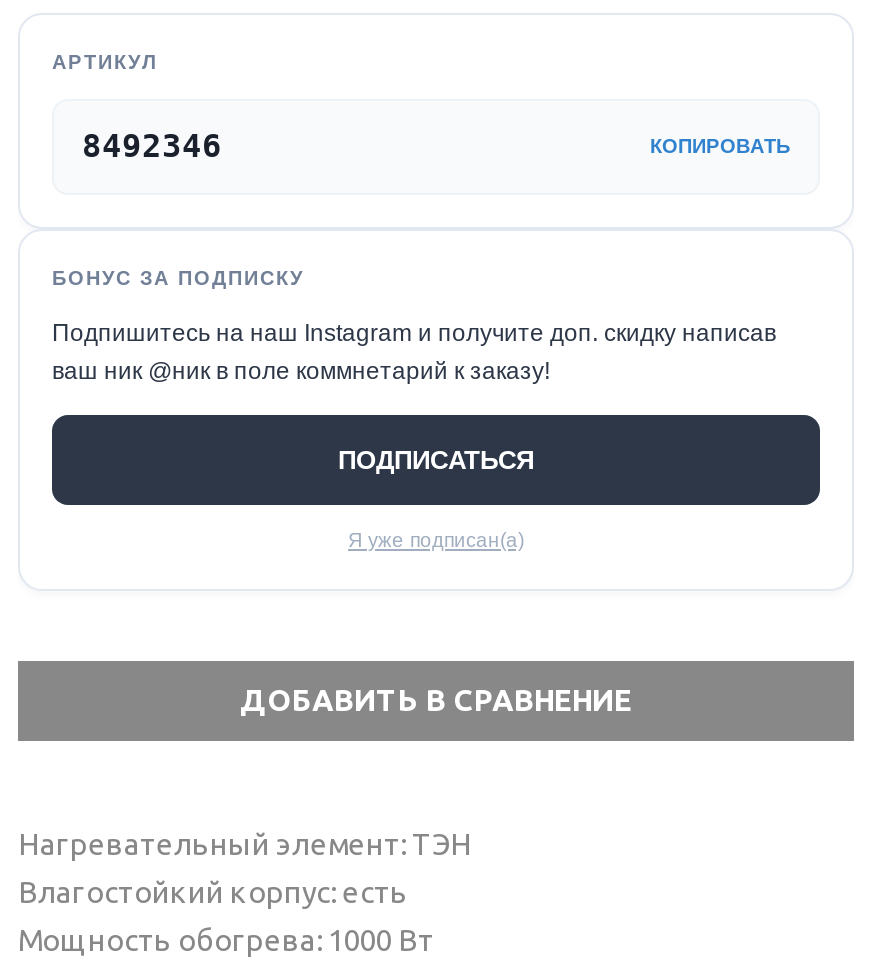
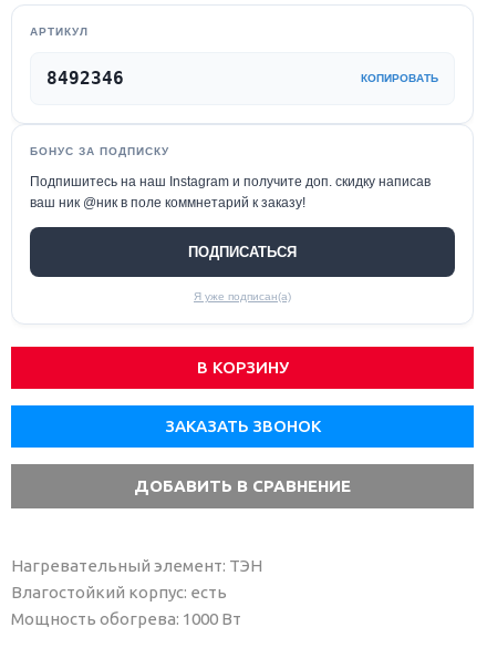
none -> [164,358,320,435] В КОРЗИНУ | ЗАКАЗАТЬ ЗВОНОК

